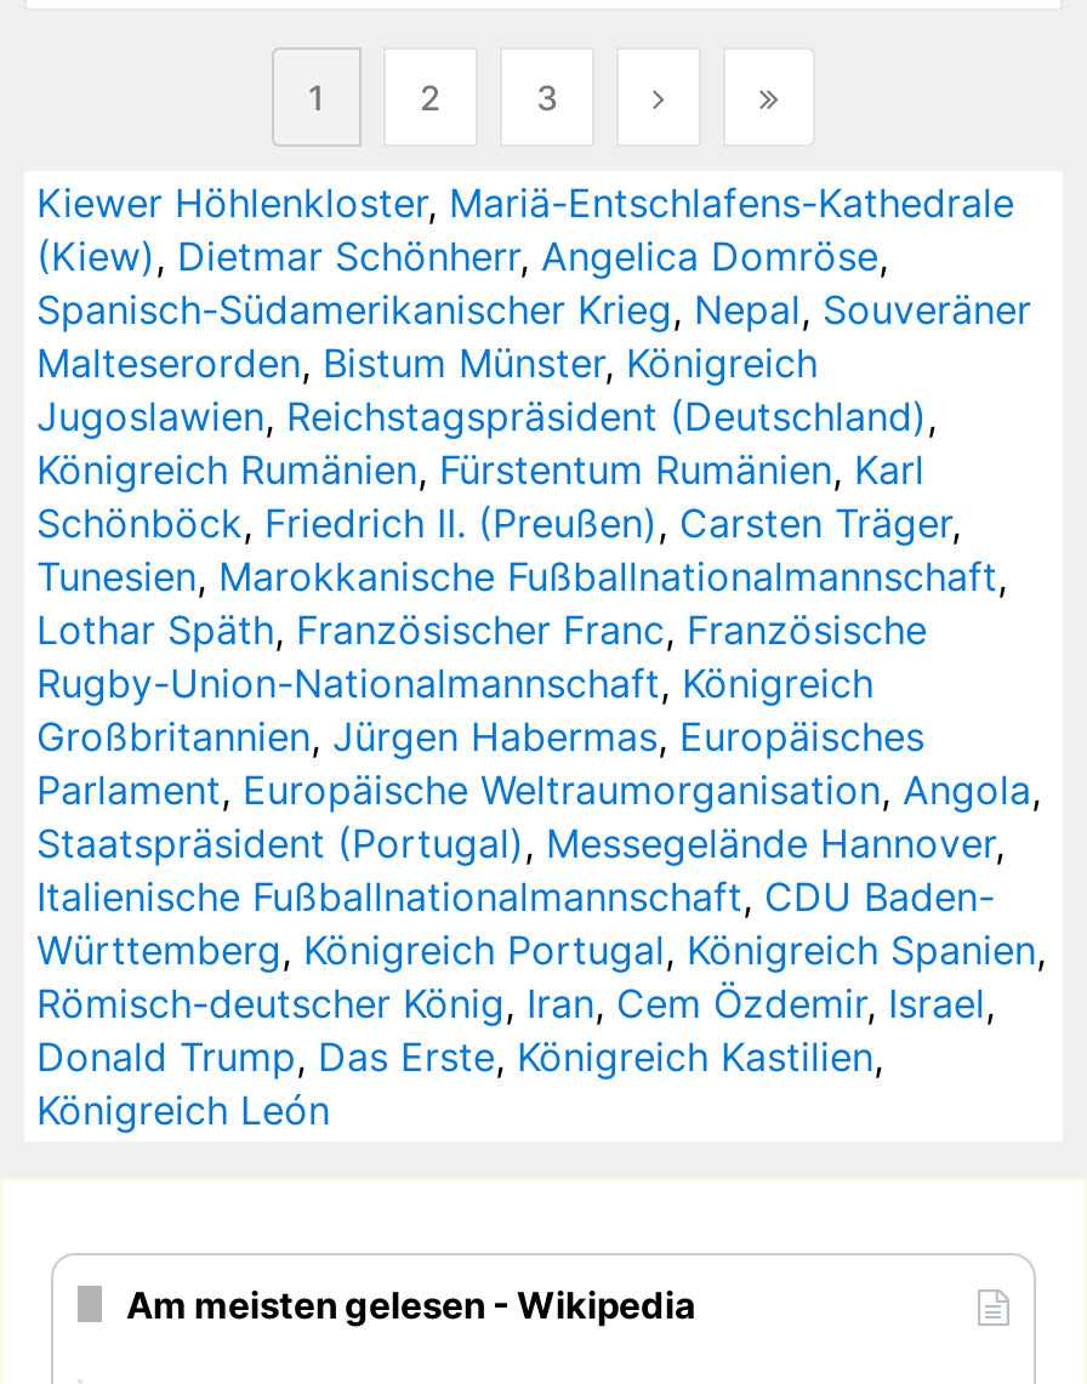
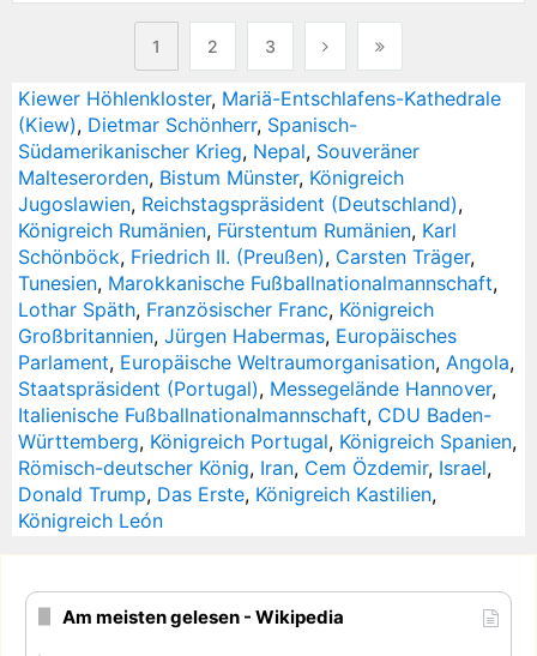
[36,231,1031,333] (Kiew), Dietmar Schönherr, Angelica Domröse, | Spanisch-Südamerikanischer Krieg, Nepal, Souveräner -> [18,113,420,163] (Kiew), Dietmar Schönherr, Spanisch- | Südamerikanischer Krieg, Nepal, Souveräner
[36,605,927,707] Lothar Späth, Französischer Franc, Französische | Rugby-Union-Nationalmannschaft, Königreich -> [18,297,434,321] Lothar Späth, Französischer Franc, Königreich

